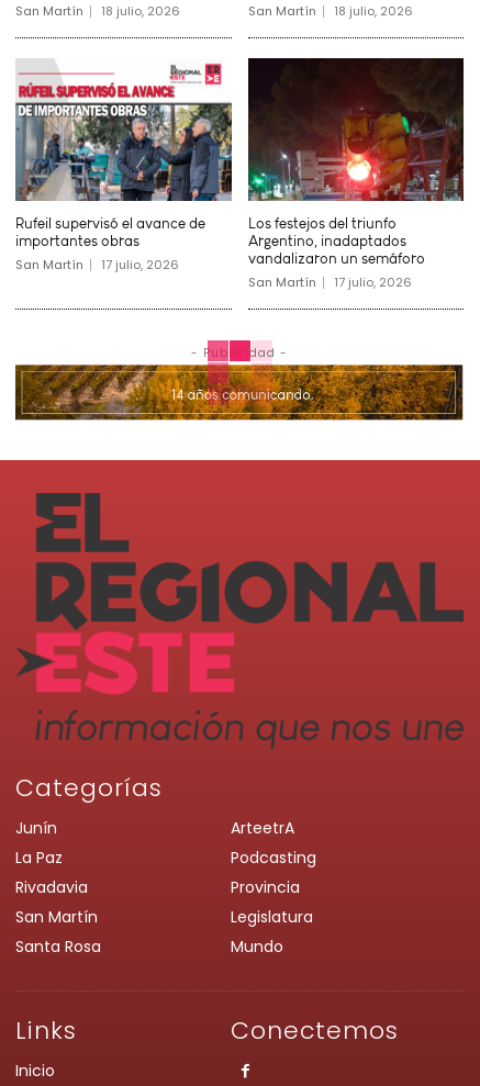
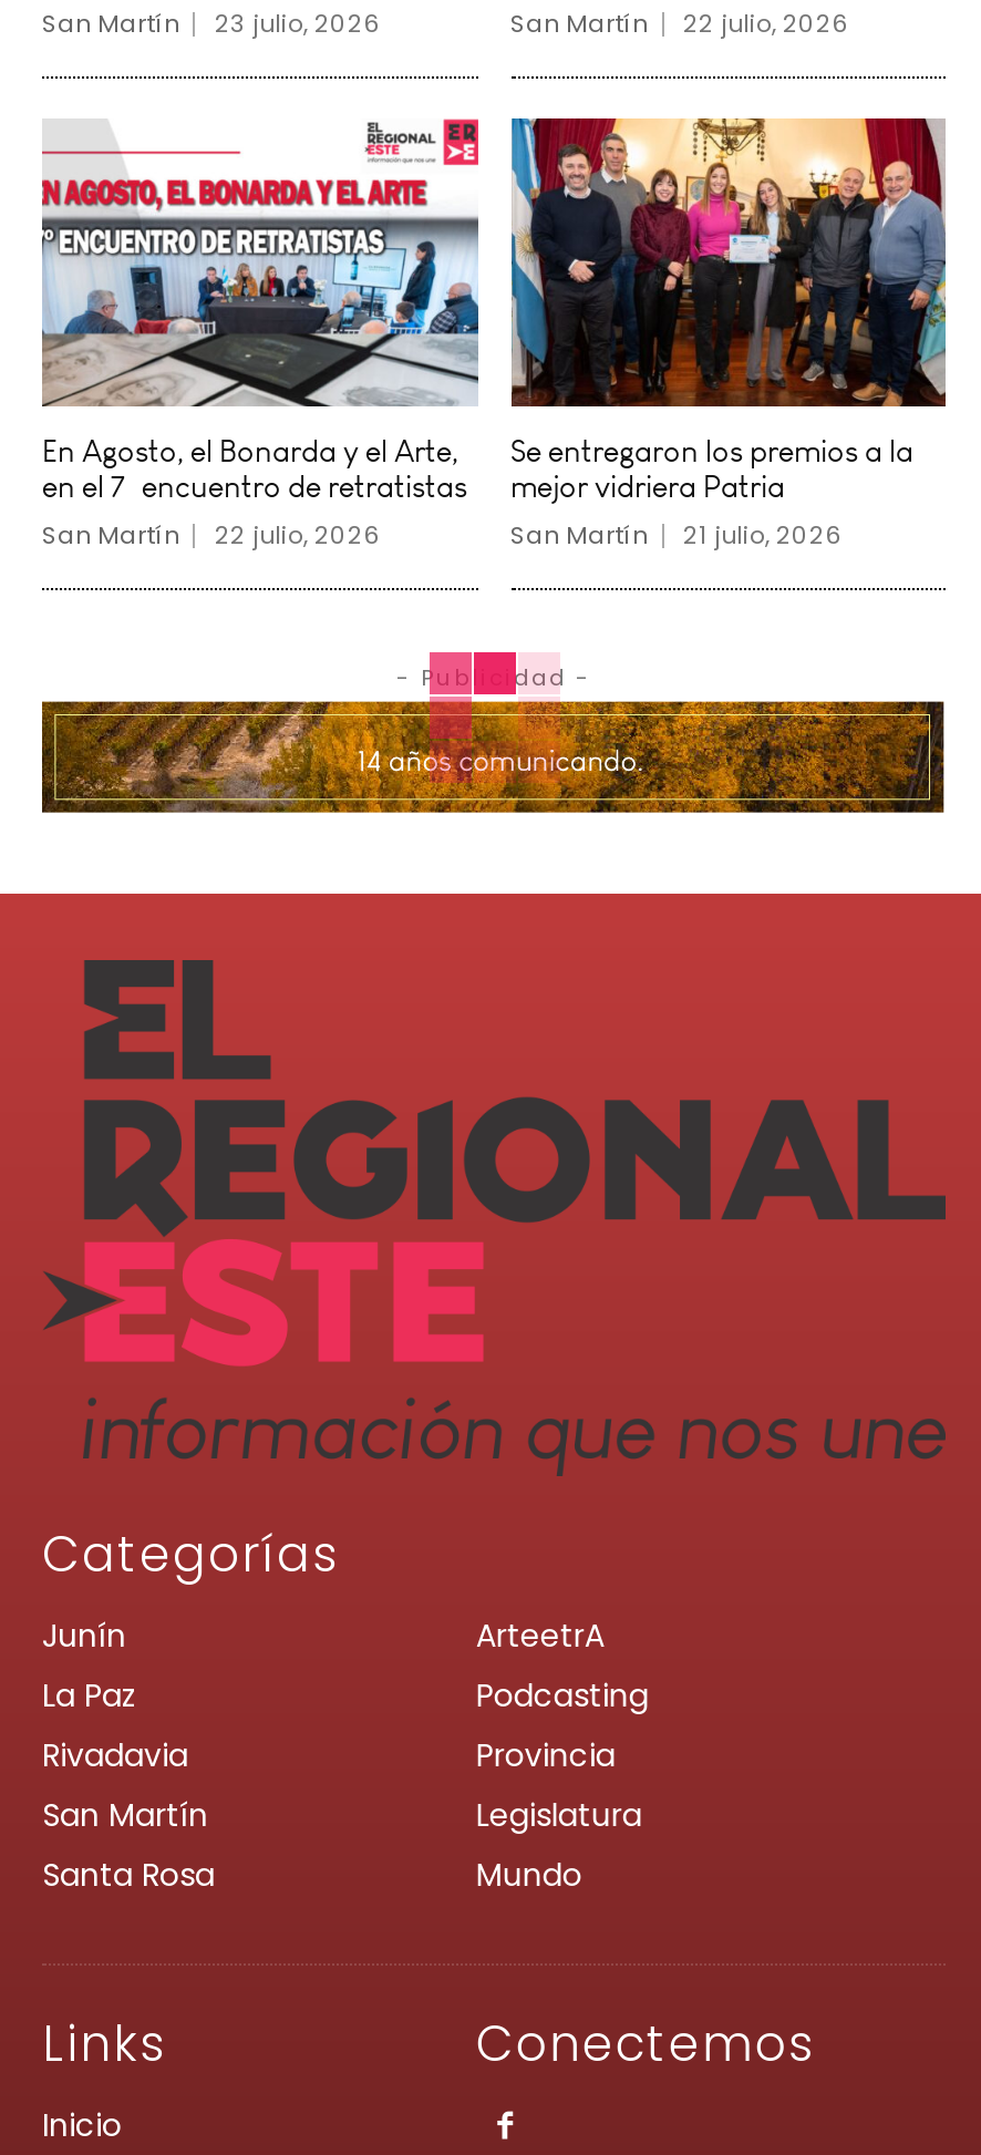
[15,3,180,20] San Martín 18 julio, 2026 -> [42,5,381,41] San Martín 23 julio, 2026
[248,3,412,20] San Martín 18 julio, 2026 -> [510,5,849,41] San Martín 22 julio, 2026
[14,59,233,250] [image] | Rufeil supervisó el avance de | importantes obras -> [40,117,481,505] [image] | En Agosto, el Bonarda y el Arte, | en el 7º encuentro de retratistas
[247,57,465,268] [image] | Los festejos del triunfo | Argentino, inadaptados | vandalizaron un semáforo -> [509,115,948,505] [image] | Se entregaron los premios a la | mejor vidriera Patria
[15,256,179,274] San Martín 17 julio, 2026 -> [42,516,381,552] San Martín 22 julio, 2026
[248,274,411,291] San Martín 17 julio, 2026 -> [510,516,843,552] San Martín 21 julio, 2026

